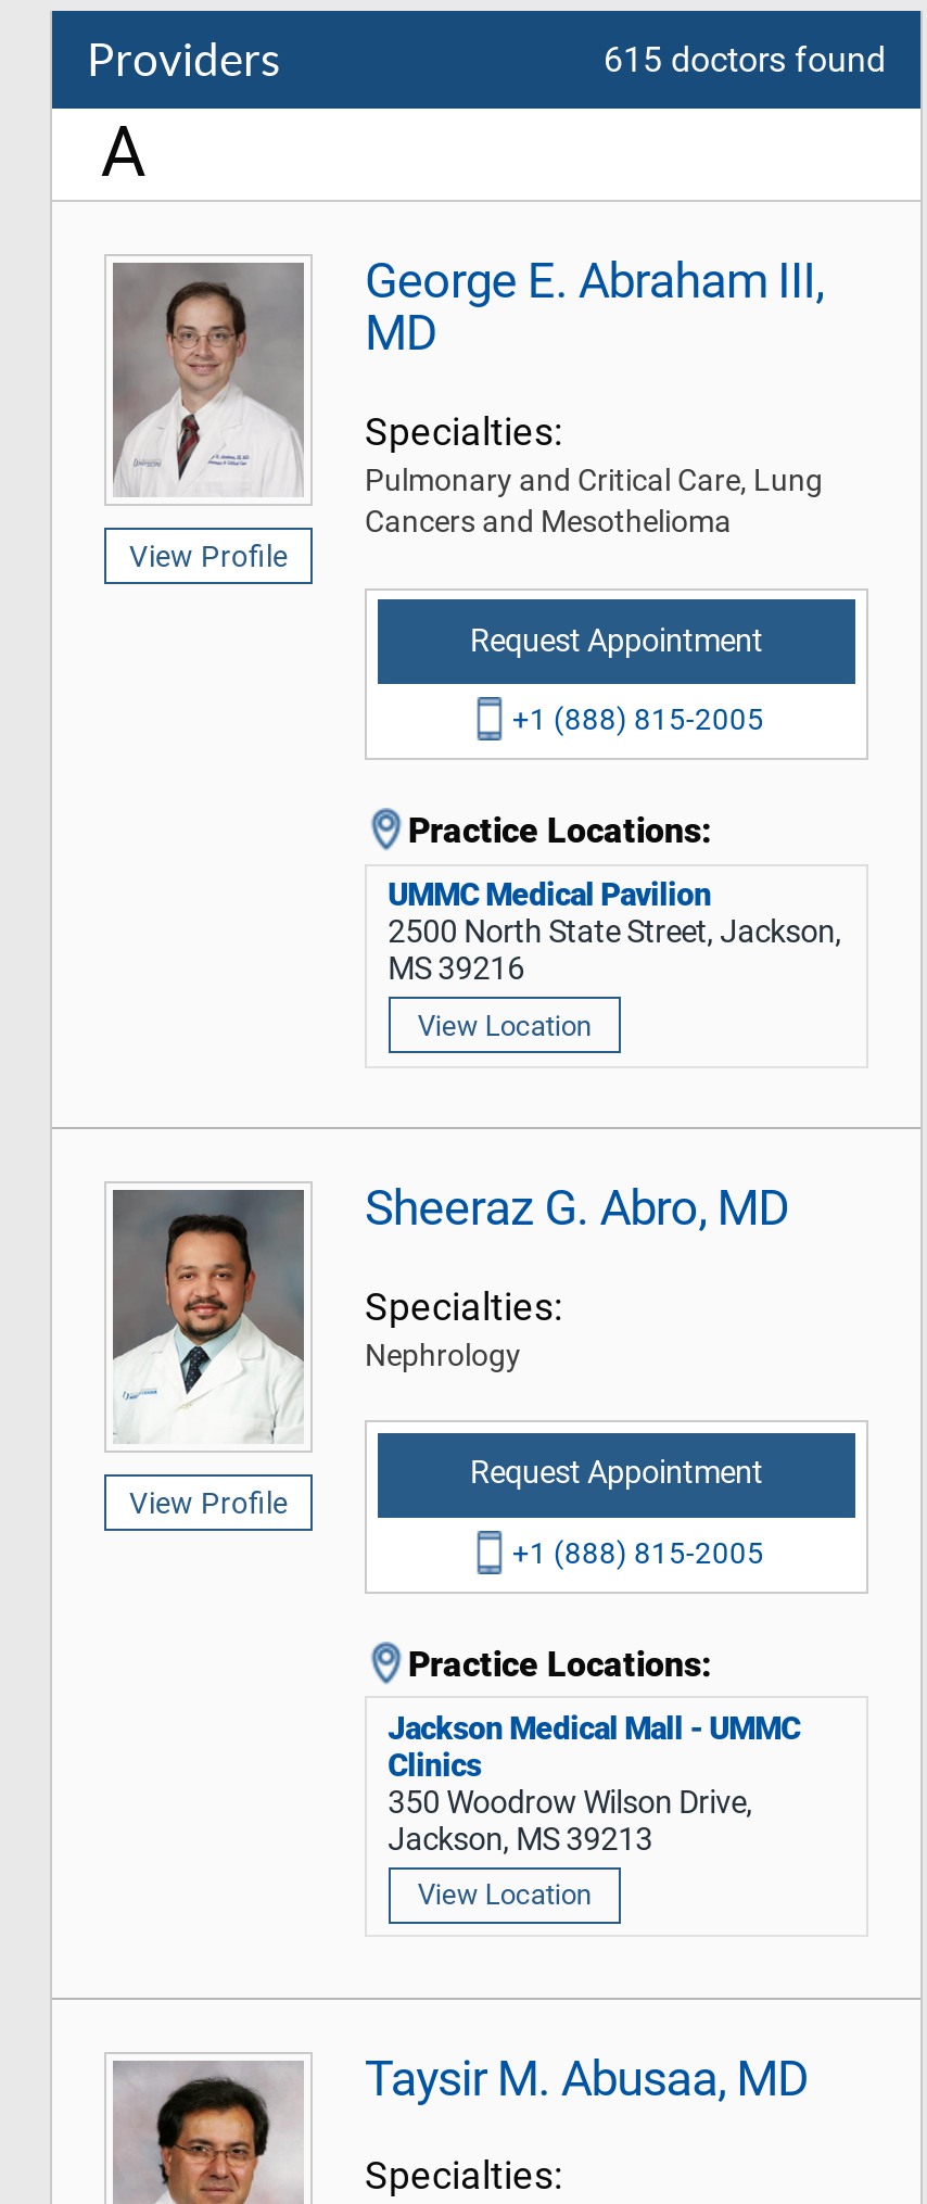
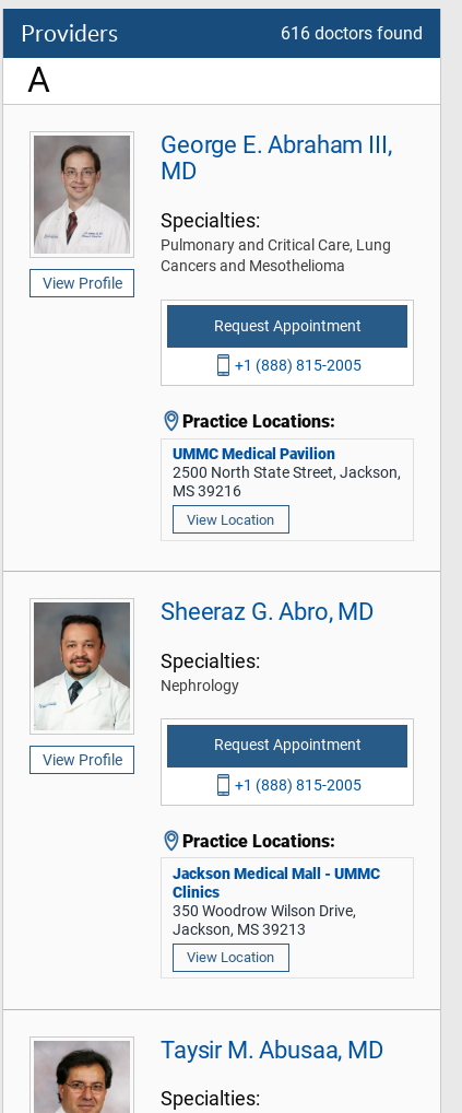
[604,38,886,79] 615 doctors found -> [281,23,423,43] 616 doctors found

